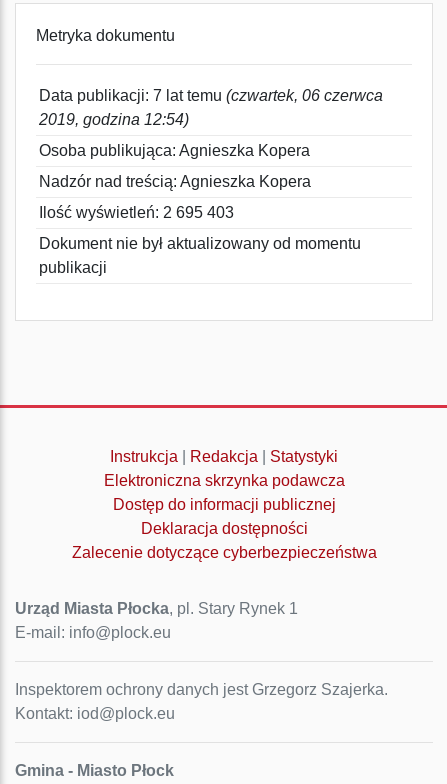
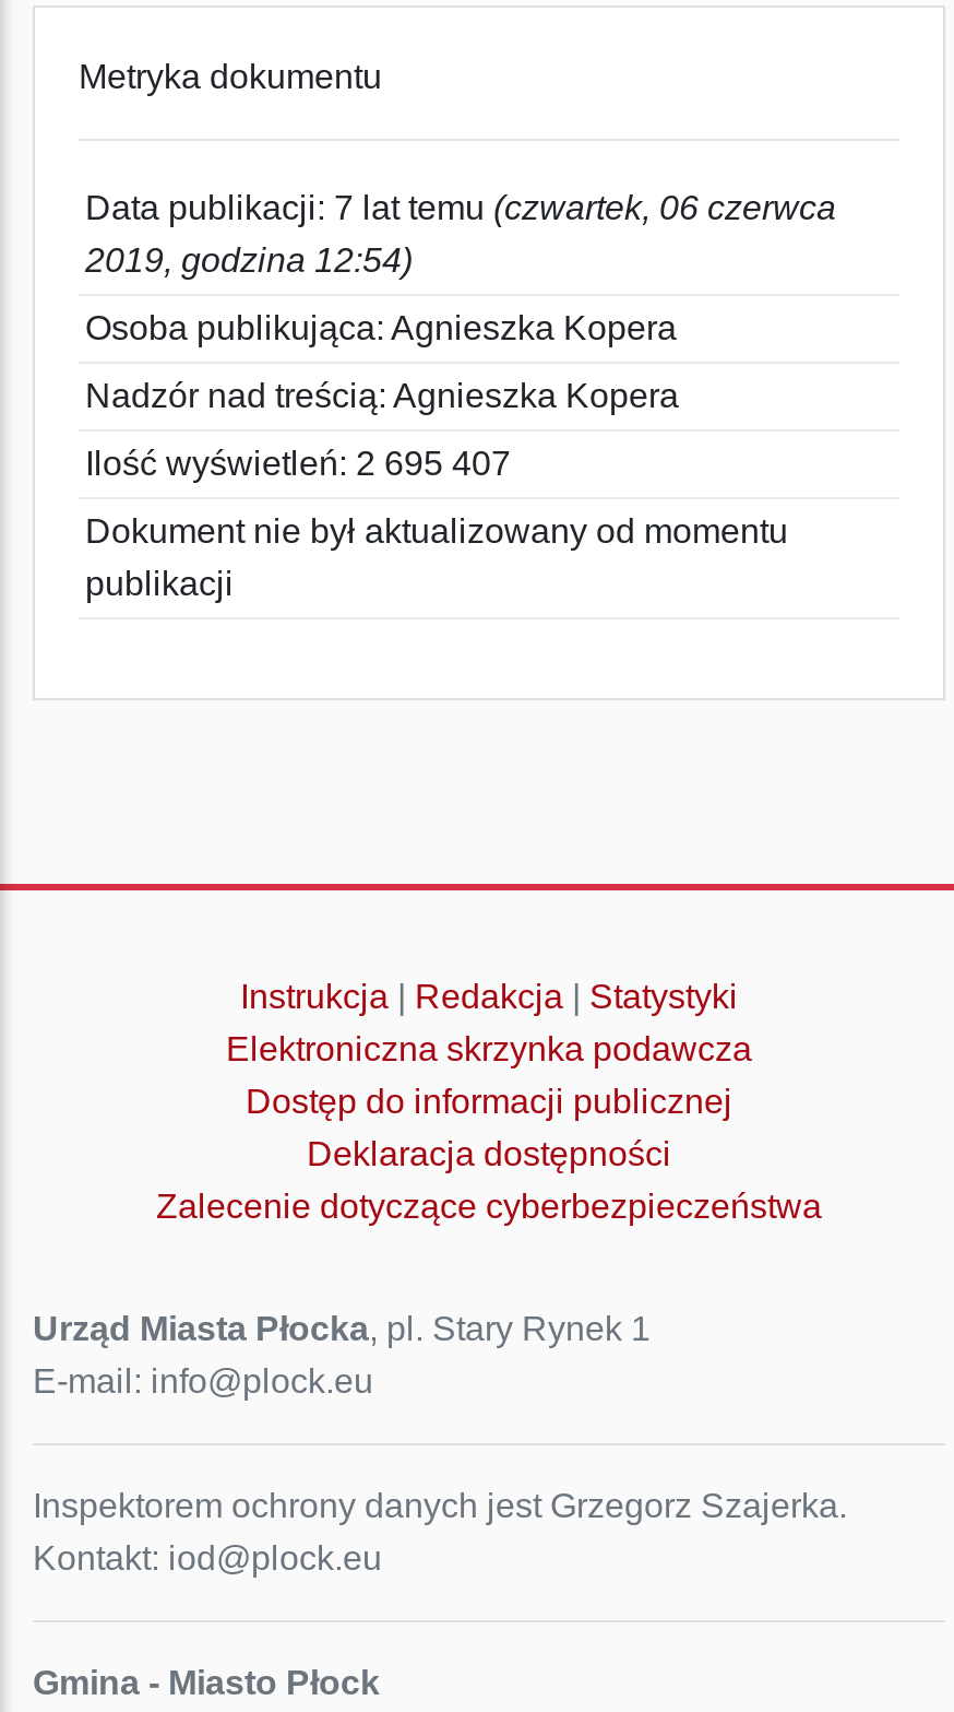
[39,204,234,221] Ilość wyświetleń: 2 695 403 -> [85,445,511,482] Ilość wyświetleń: 2 695 407

